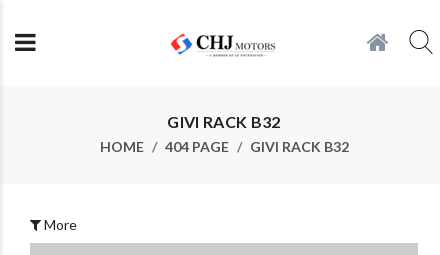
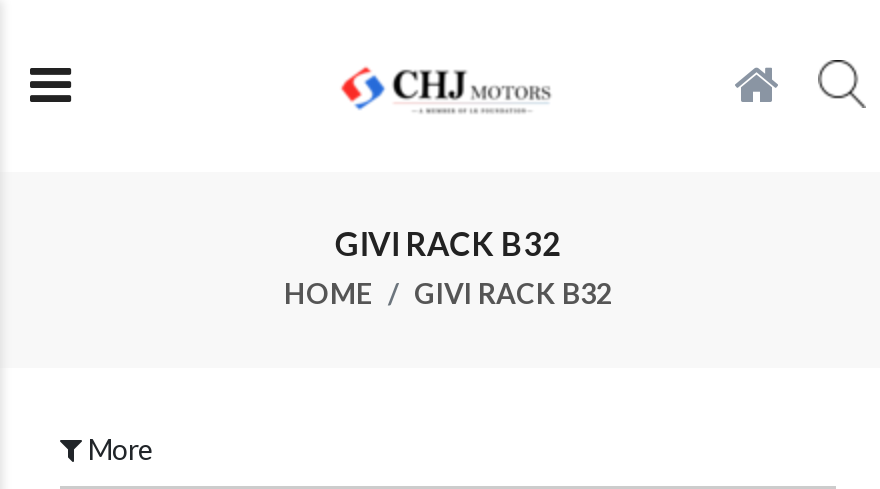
[164,138,228,155] 404 PAGE -> none

